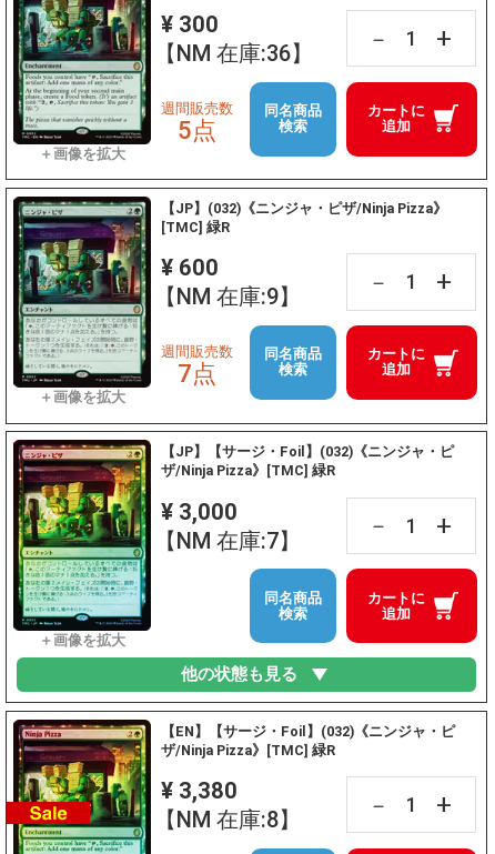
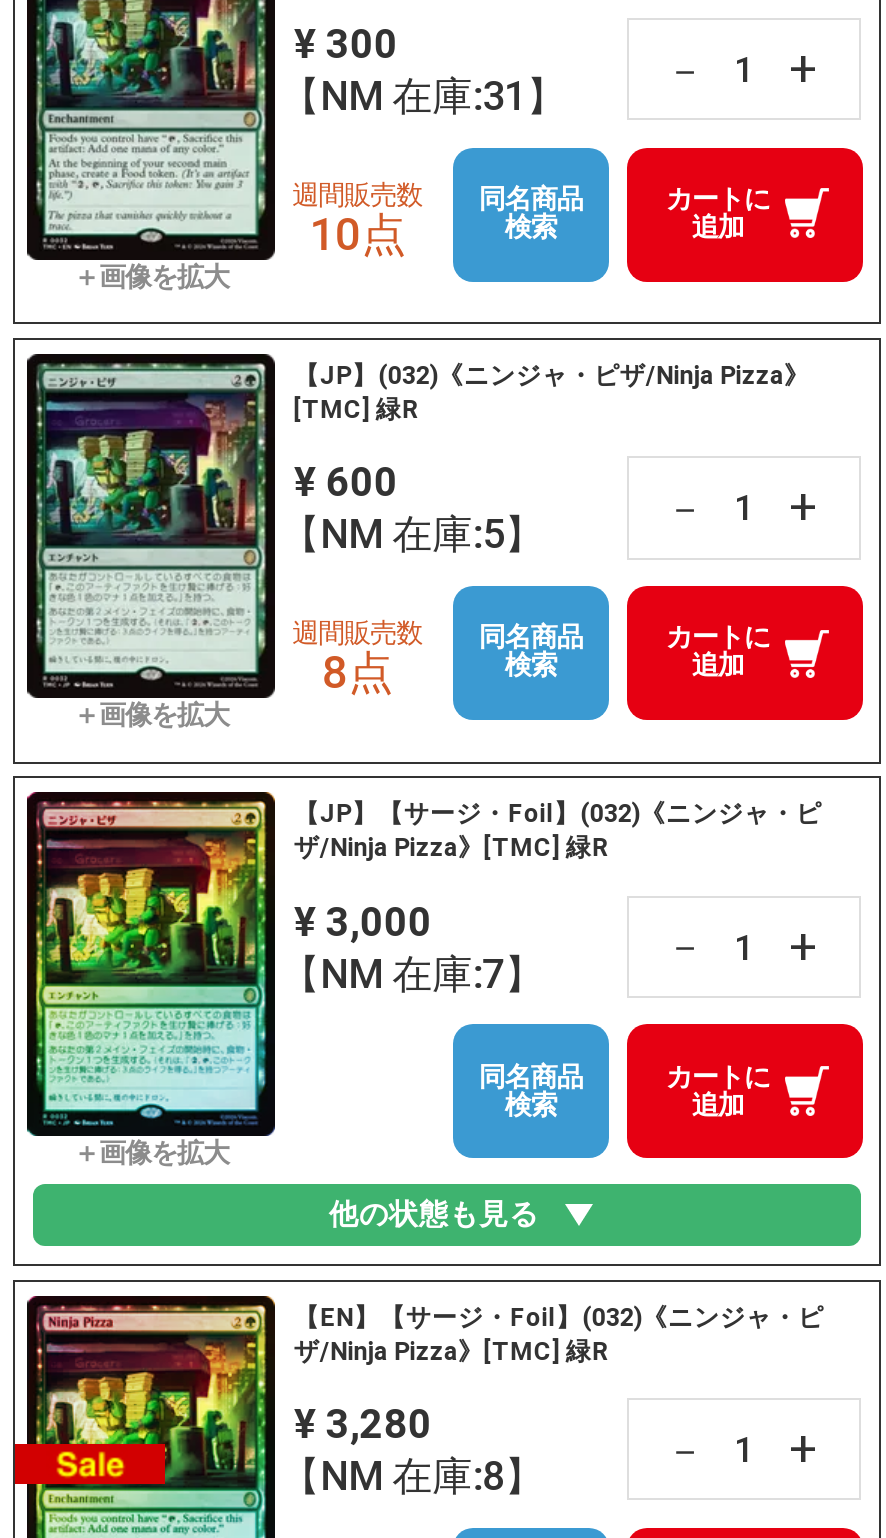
[154,40,313,67] 【NM 在庫:36】 -> [280,72,566,120] 【NM 在庫:31】
[177,115,216,144] 5点 -> [309,208,405,260] 10点
[154,284,300,310] 【NM 在庫:9】 -> [280,511,544,559] 【NM 在庫:5】
[177,359,216,388] 7点 -> [322,646,392,698] 8点
[161,778,238,804] ¥ 3,380 -> [294,1400,432,1448] ¥ 3,280

